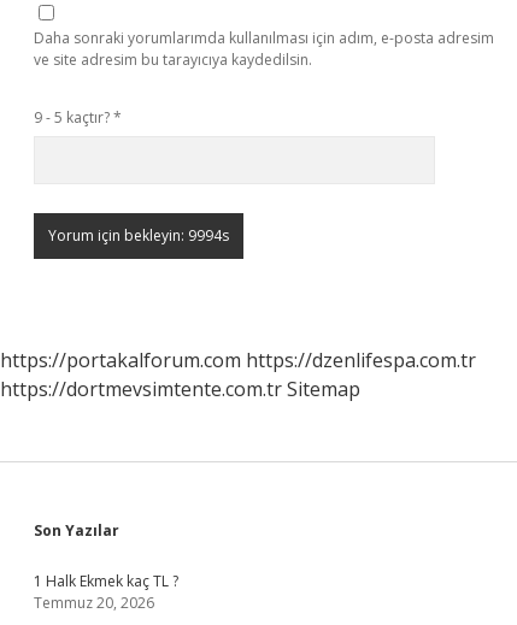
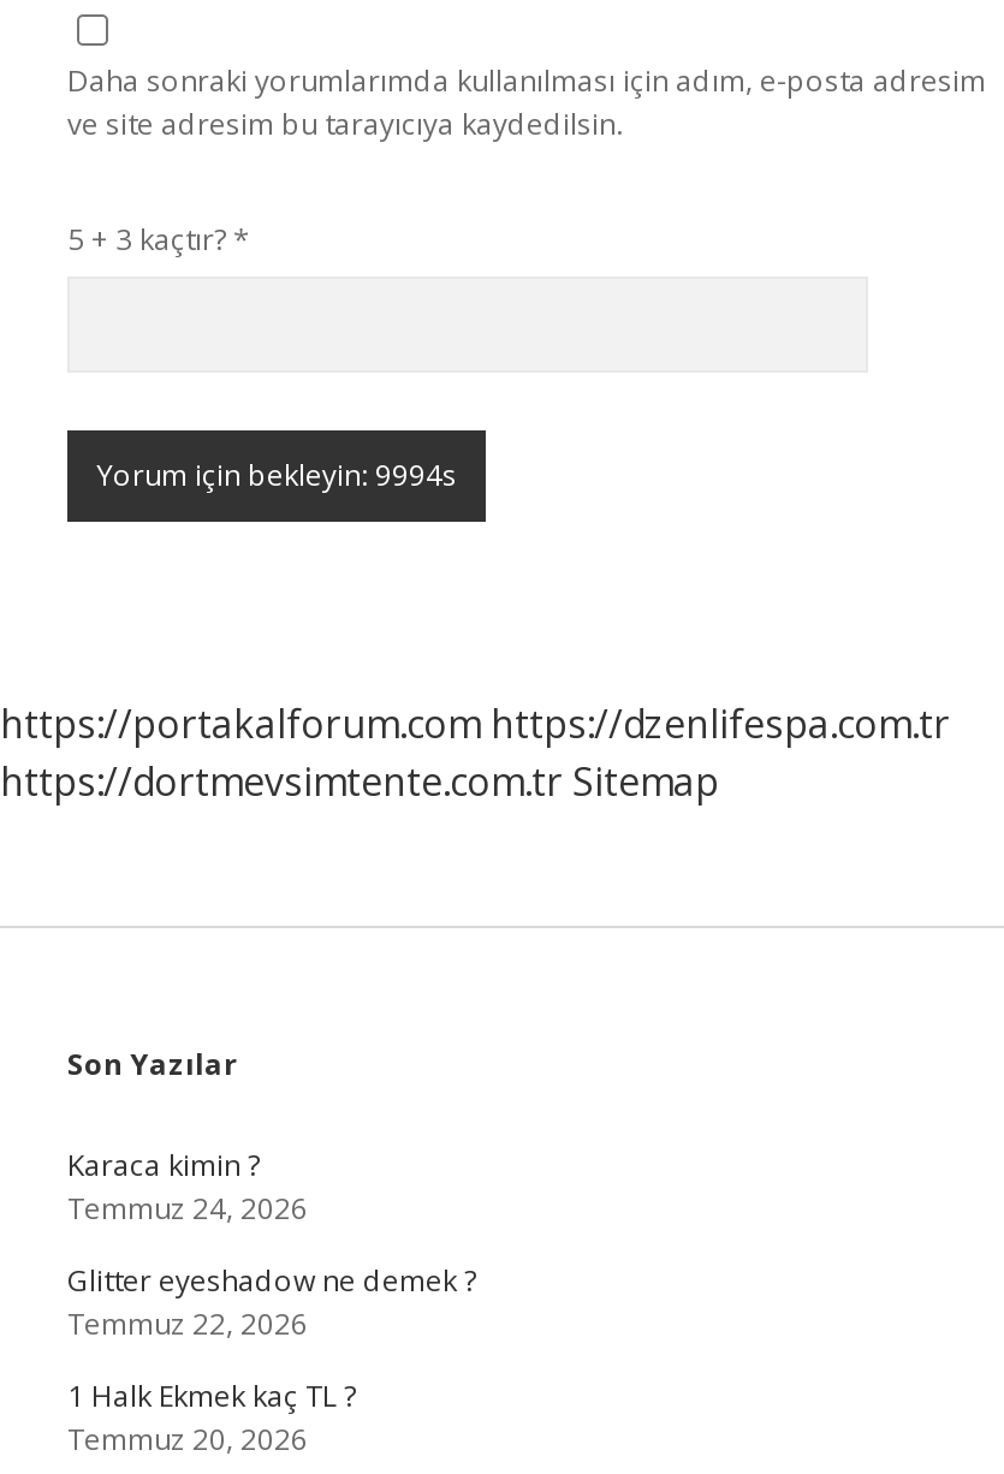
[34,107,122,128] 9 - 5 kaçtır? * -> [67,219,250,260] 5 + 3 kaçtır? *
none -> [67,1145,476,1344] Karaca kimin ? | Temmuz 24, 2026 | Glitter eyeshadow ne demek ? | Temmuz 22, 2026

